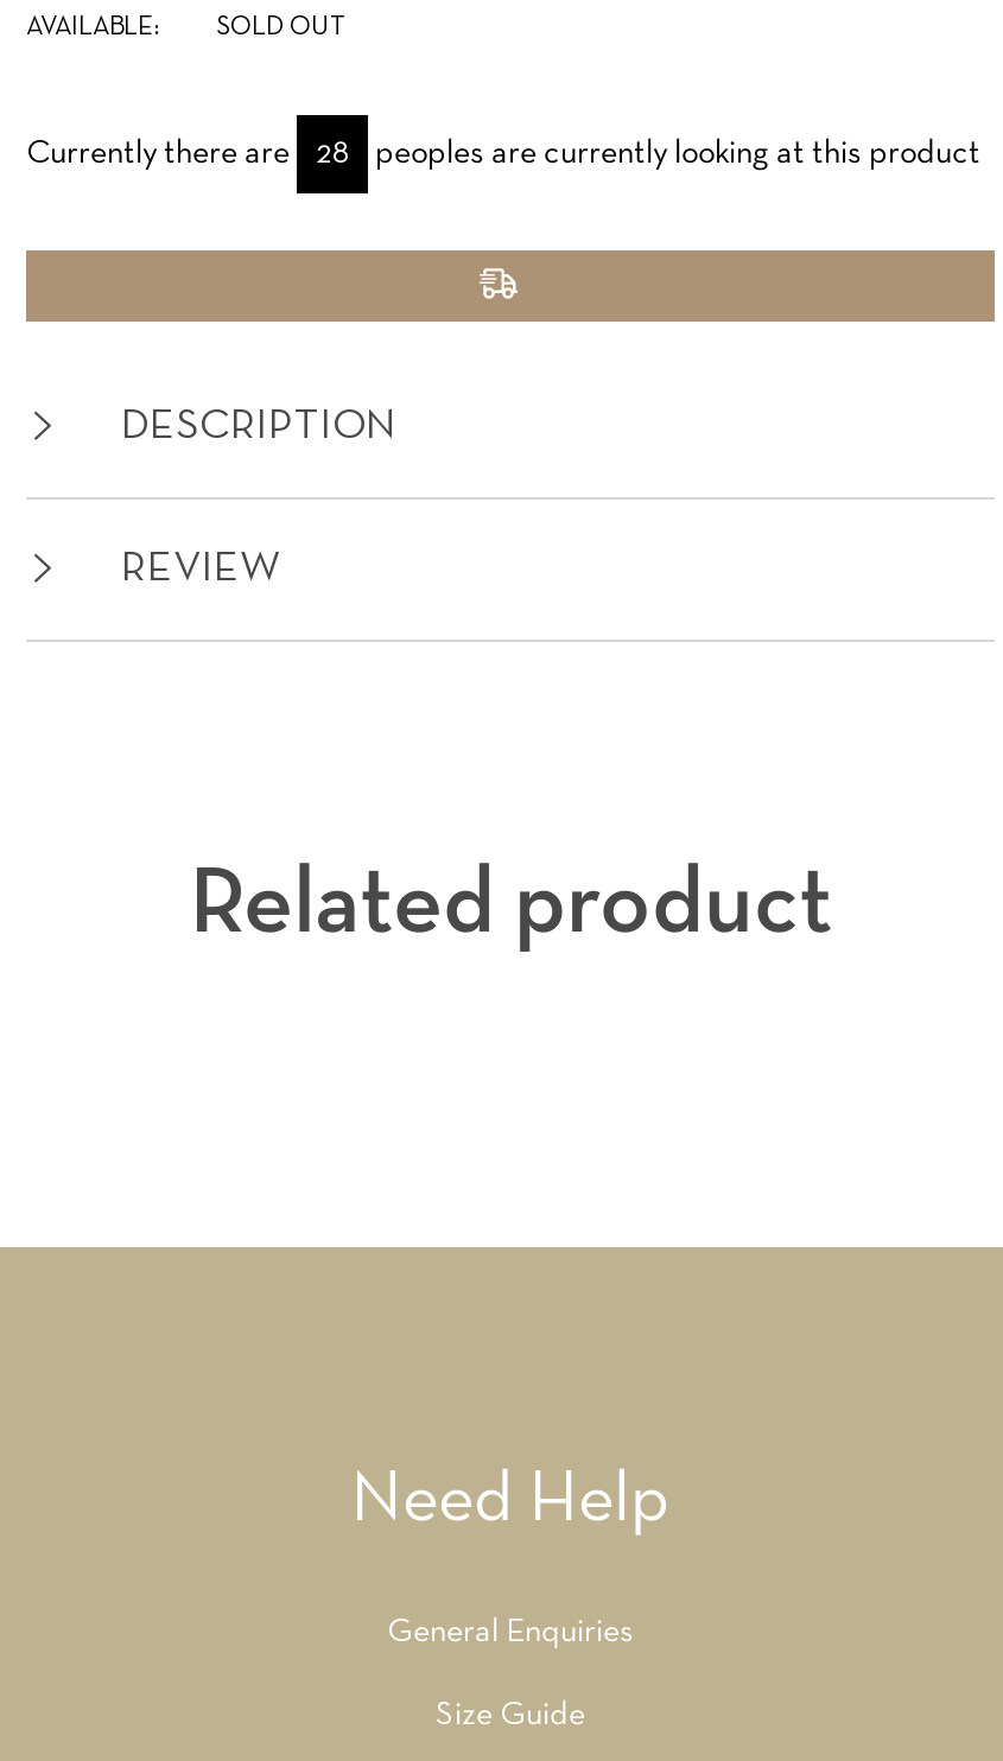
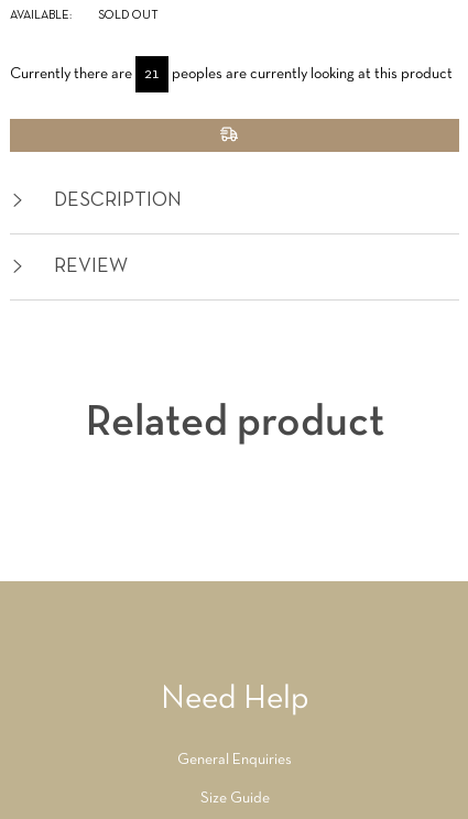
[26,138,980,169] Currently there are 28 peoples are currently looking at this product -> [10,67,453,81] Currently there are 21 peoples are currently looking at this product

